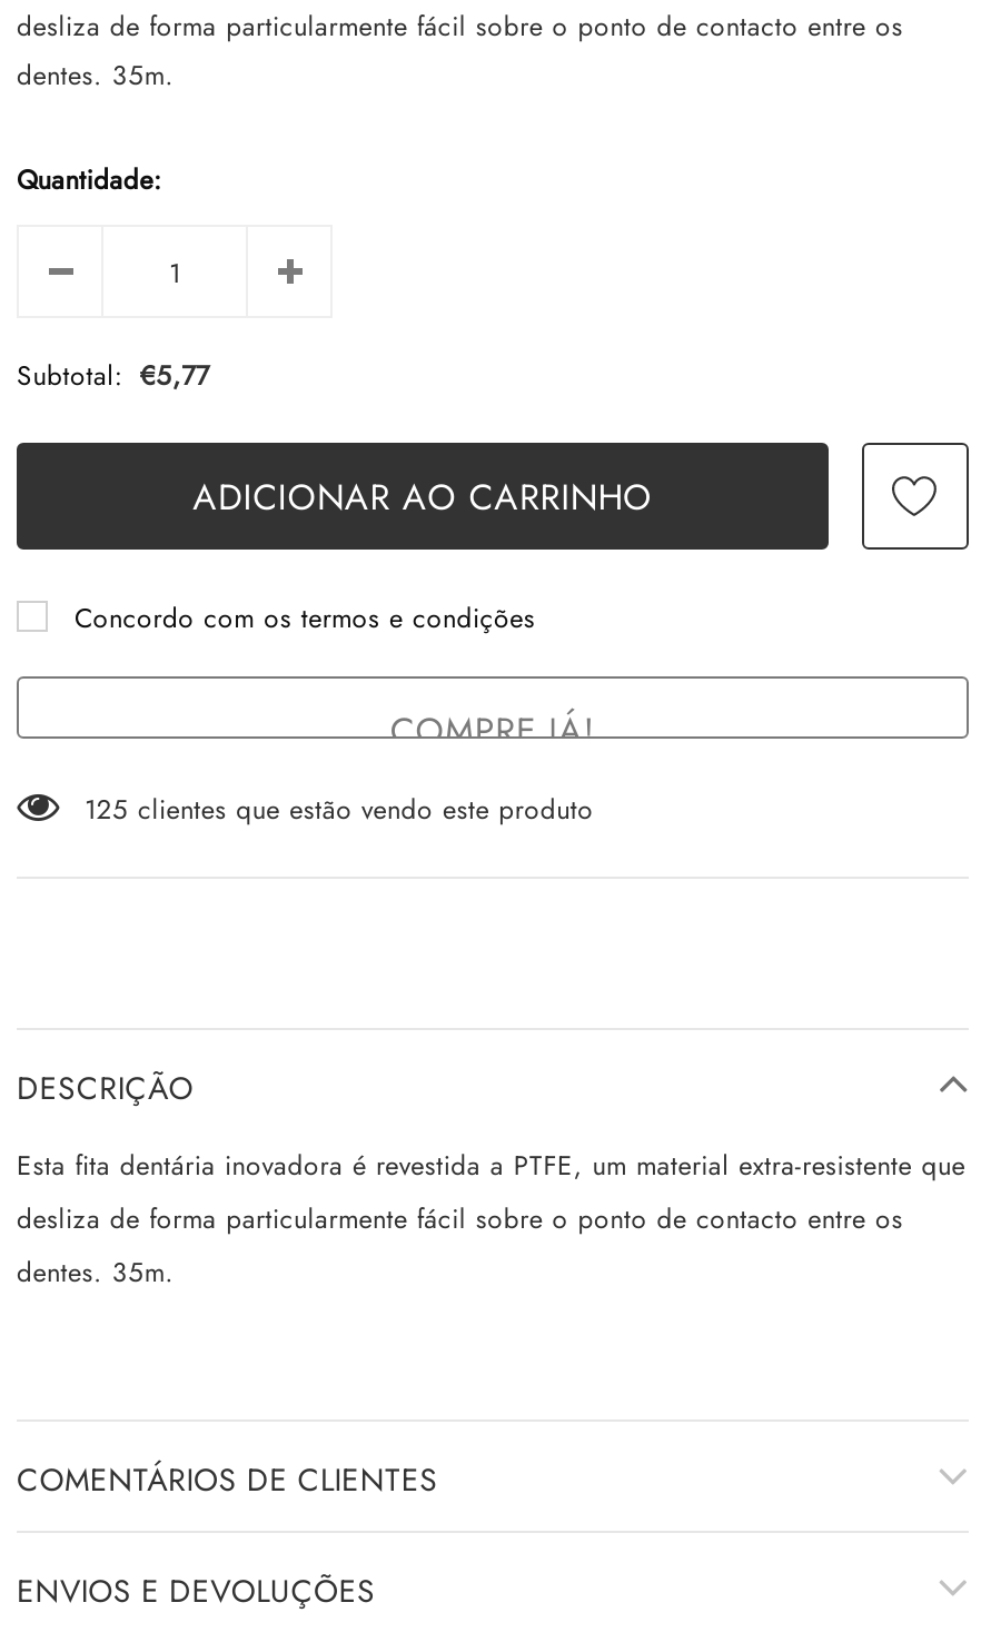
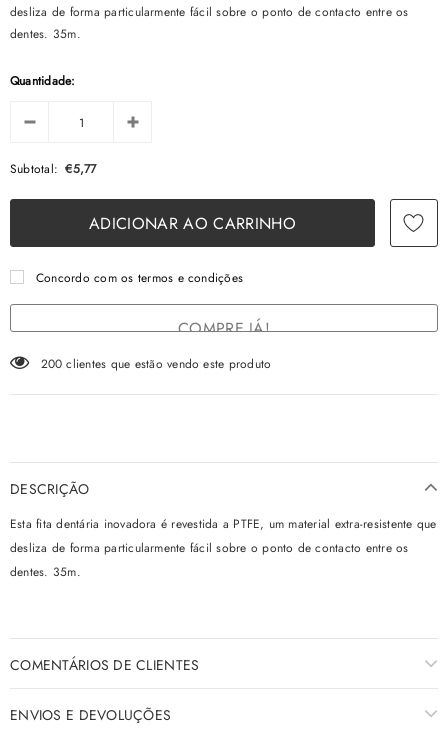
[85,789,594,829] 125 clientes que estão vendo este produto -> [40,355,271,373] 200 clientes que estão vendo este produto

